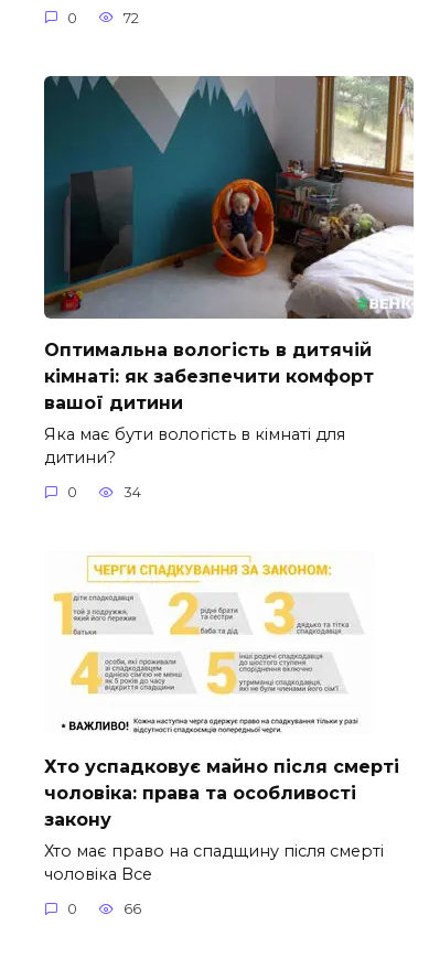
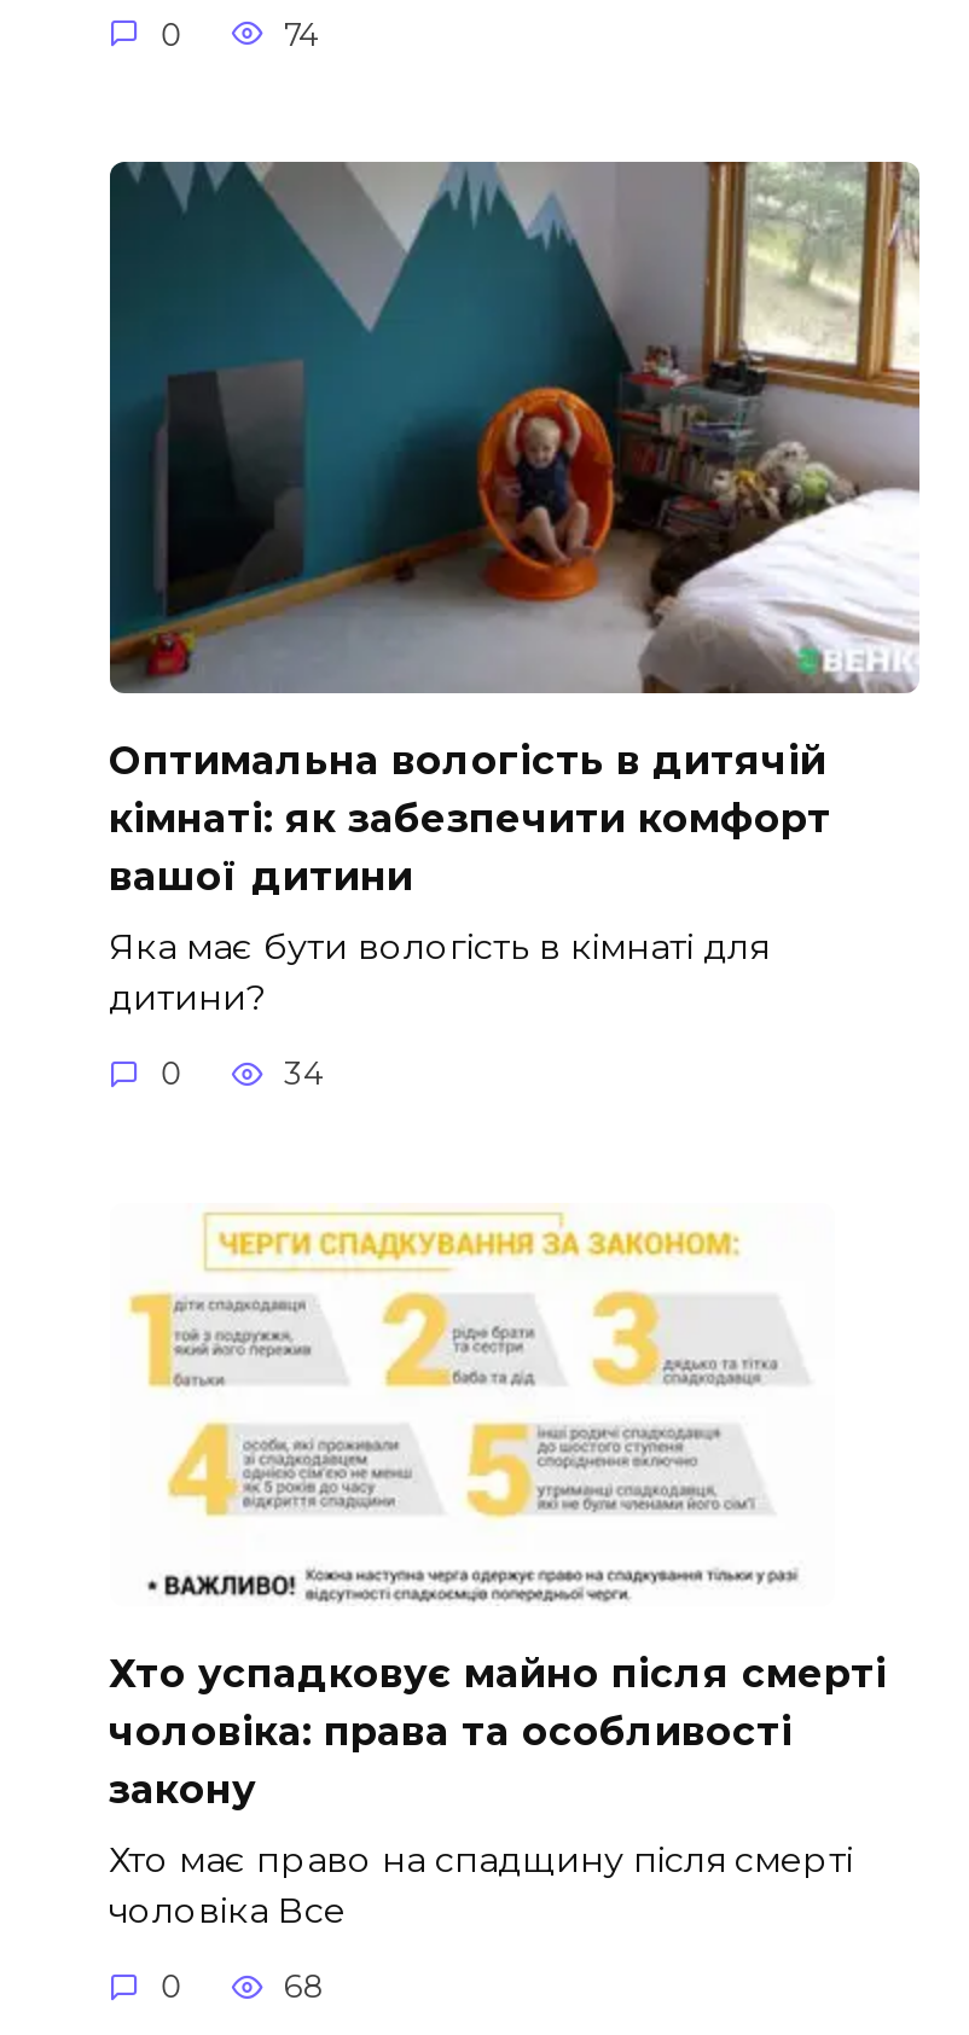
[124,9,139,26] 72 -> [284,16,318,52] 74
[124,901,141,917] 66 -> [284,1969,325,2005] 68

